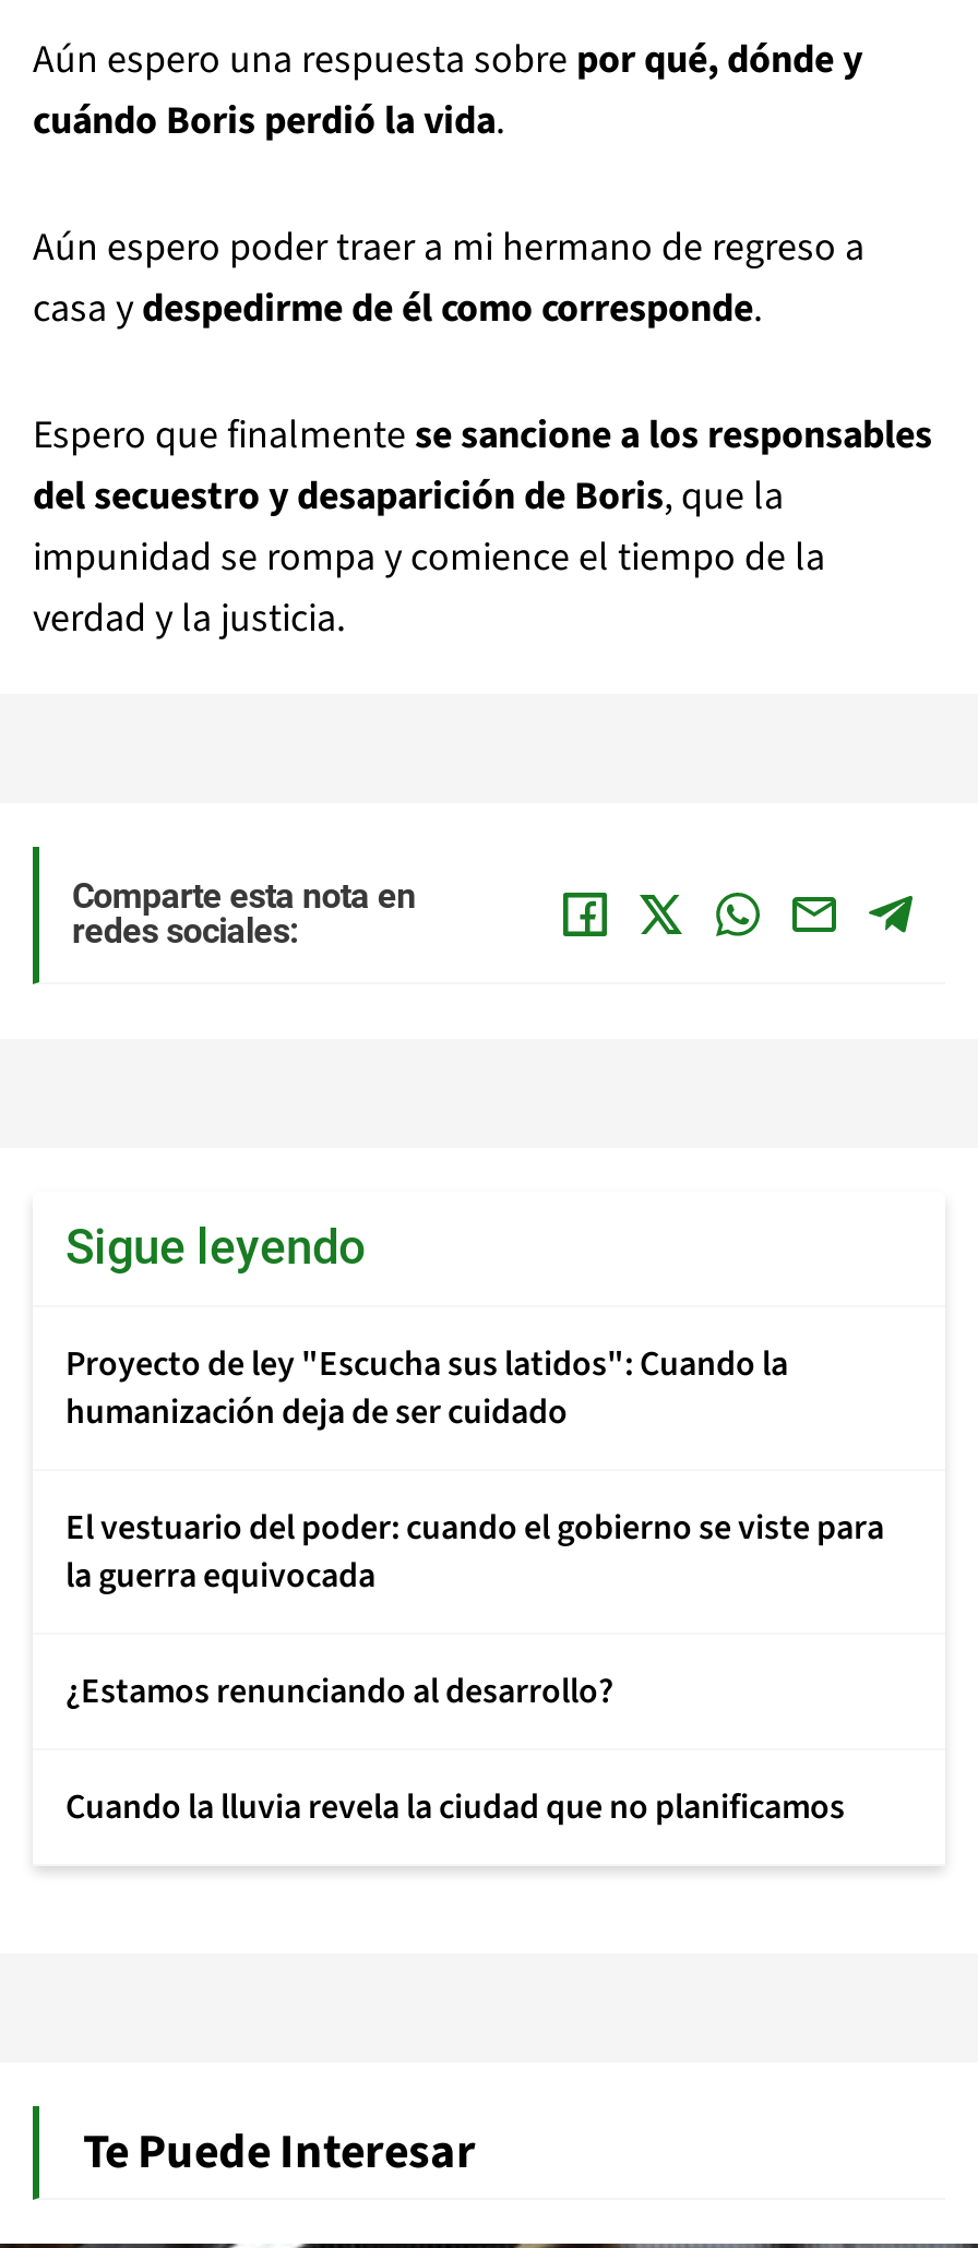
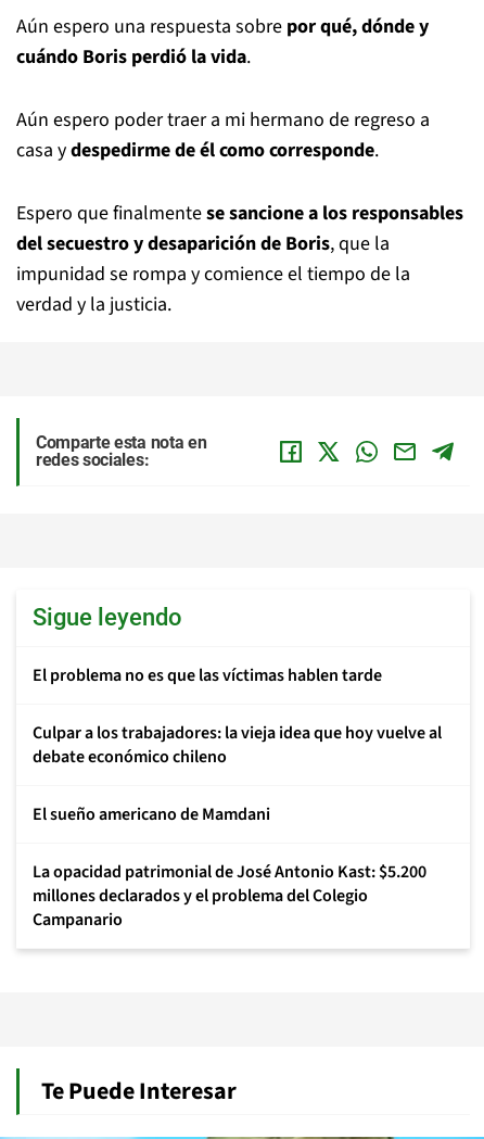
[65,1340,788,1436] Proyecto de ley "Escucha sus latidos": Cuando la | humanización deja de ser cuidado -> [33,663,382,687] El problema no es que las víctimas hablen tarde
[65,1504,884,1600] El vestuario del poder: cuando el gobierno se viste para | la guerra equivocada -> [33,721,442,769] Culpar a los trabajadores: la vieja idea que hoy vuelve al | debate económico chileno
[65,1667,613,1715] ¿Estamos renunciando al desarrollo? -> [33,802,270,826] El sueño americano de Mamdani
[65,1783,845,1831] Cuando la lluvia revela la ciudad que no planificamos -> [33,860,426,932] La opacidad patrimonial de José Antonio Kast: $5.200 | millones declarados y el problema del Colegio | Campanario

